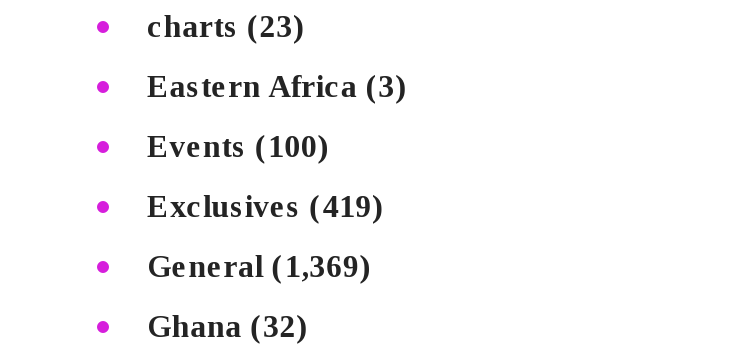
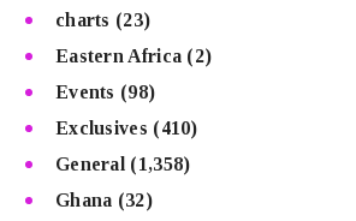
[147,70,408,104] Eastern Africa (3) -> [55,46,212,66] Eastern Africa (2)
[147,130,330,164] Events (100) -> [55,82,156,102] Events (98)
[147,190,385,224] Exclusives (419) -> [55,118,198,138] Exclusives (410)
[147,250,372,284] General (1,369) -> [55,154,191,175] General (1,358)

